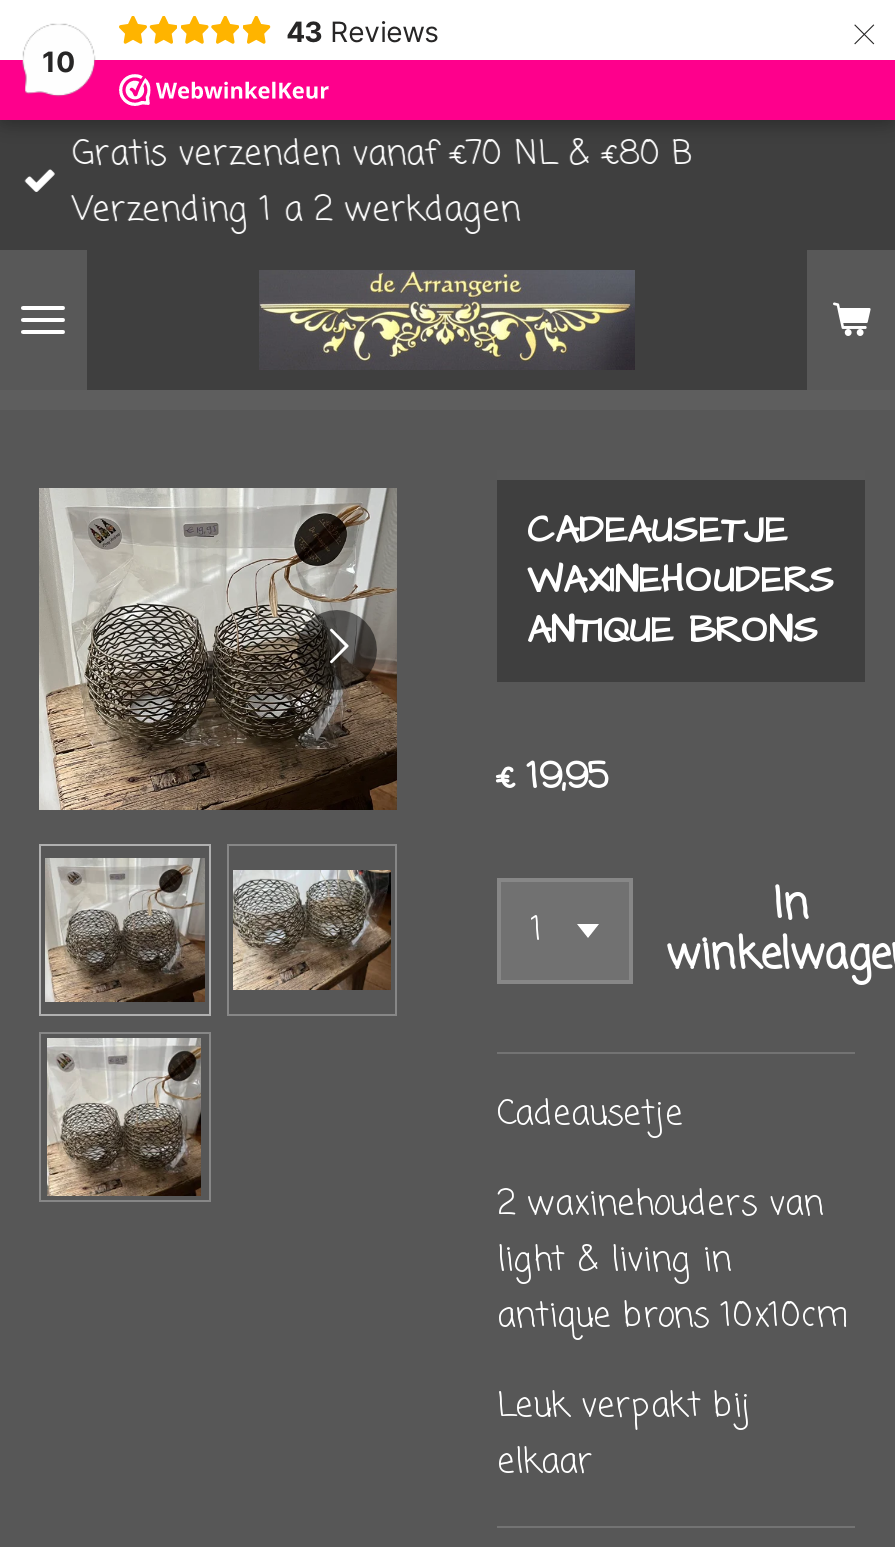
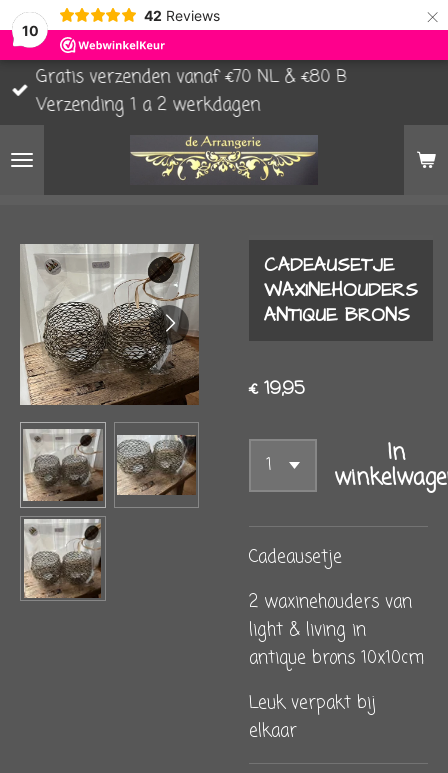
[286,13,438,47] 43 Reviews -> [144,6,220,23] 42 Reviews

